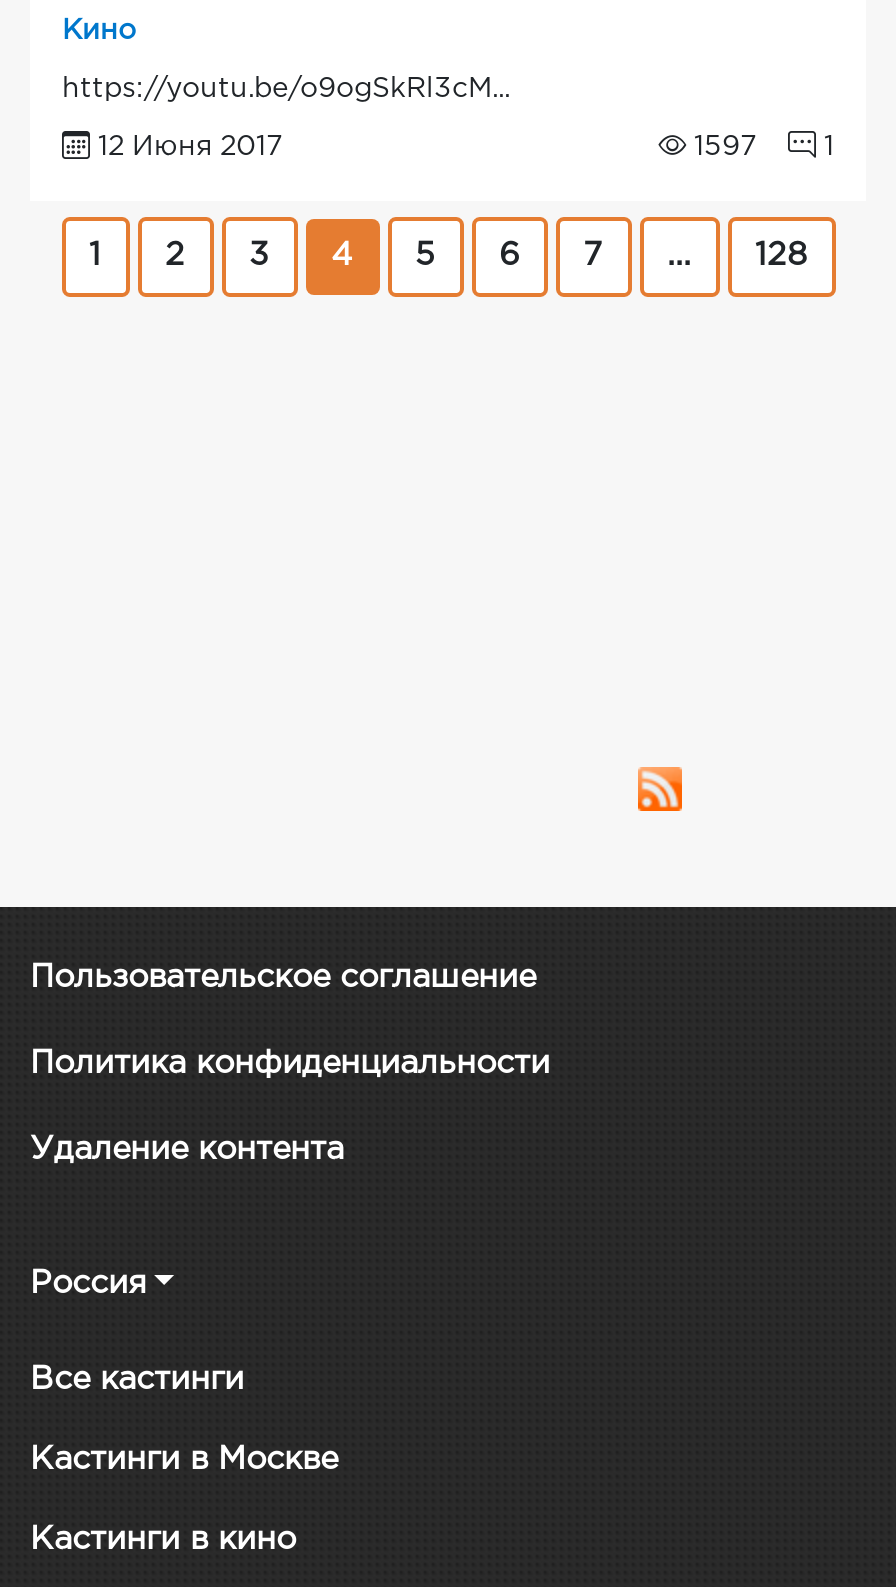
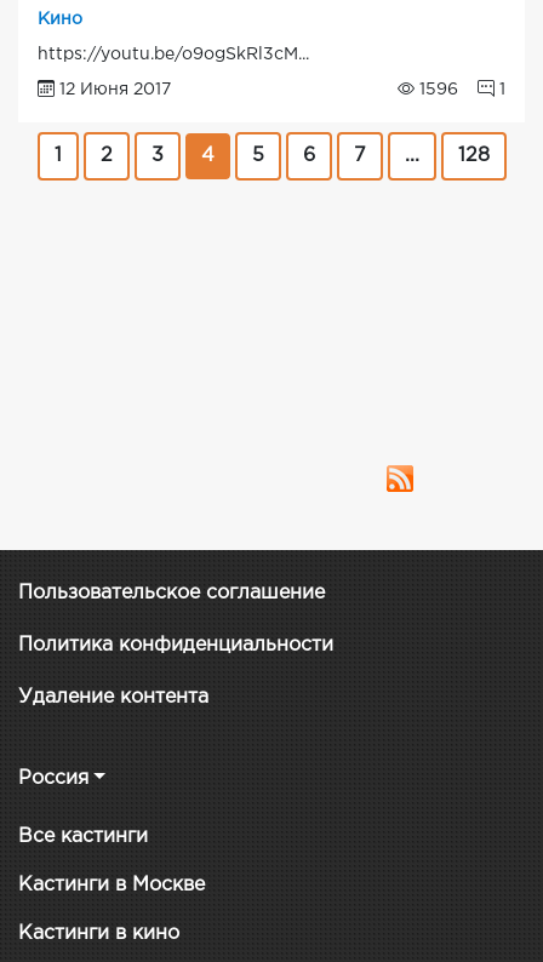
[686,135,834,159] 1597 1 -> [415,82,505,97] 1596 1

